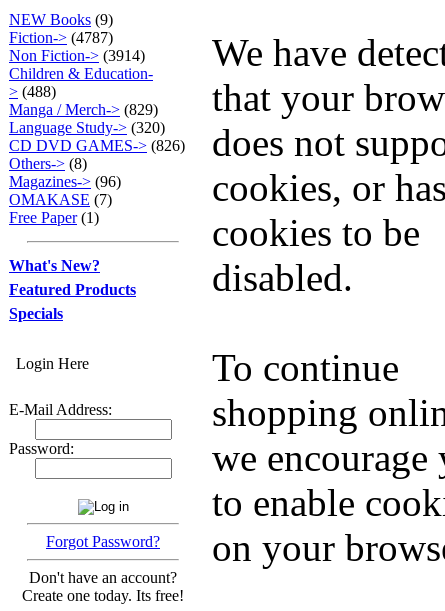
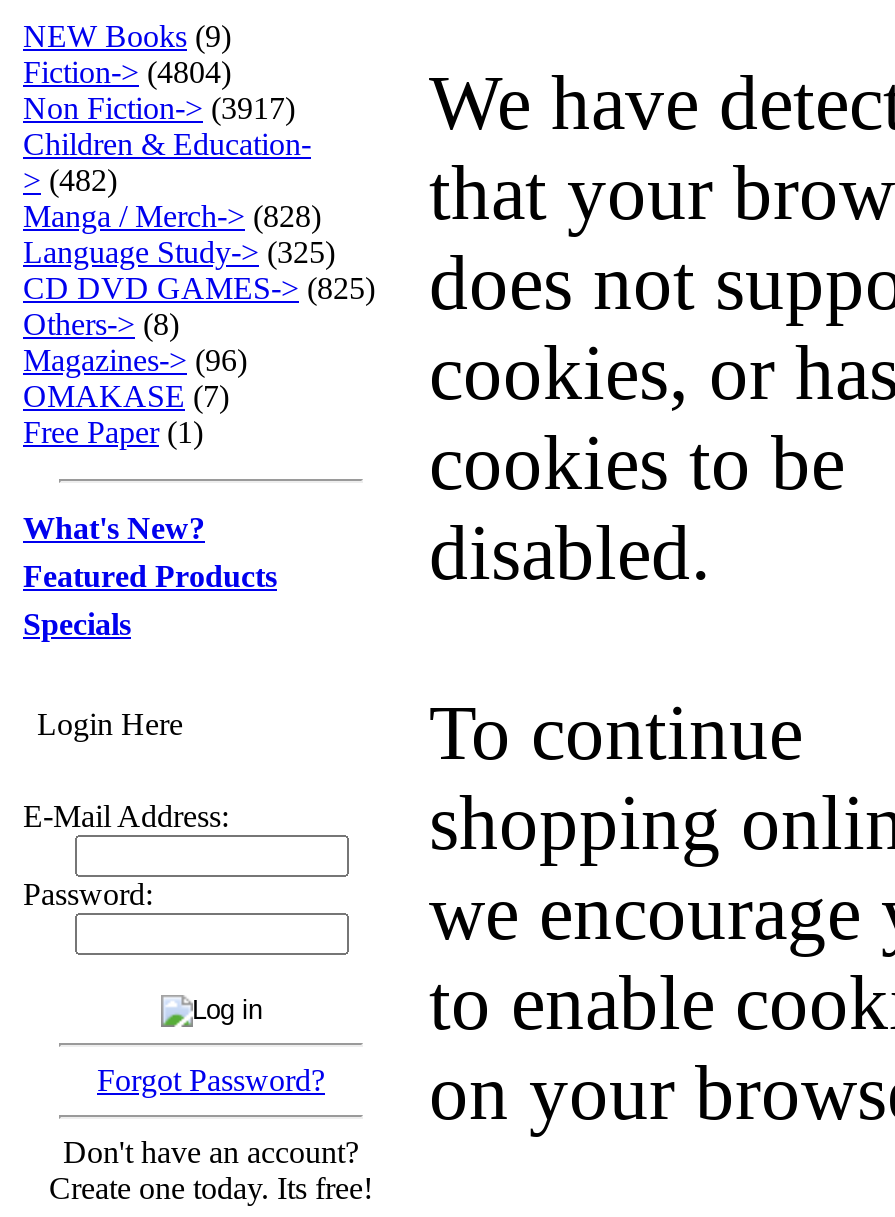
[9,29,113,46] Fiction-> (4787) -> [23,55,231,89] Fiction-> (4804)
[9,47,145,64] Non Fiction-> (3914) -> [23,91,295,125] Non Fiction-> (3917)
[9,83,56,100] > (488) -> [23,163,117,197] > (482)
[9,101,158,118] Manga / Merch-> (829) -> [23,199,321,233] Manga / Merch-> (828)
[9,119,165,136] Language Study->(320) -> [23,235,335,269] Language Study->(325)
[9,137,185,154] CD DVD GAMES-> (826) -> [23,271,375,305] CD DVD GAMES-> (825)

